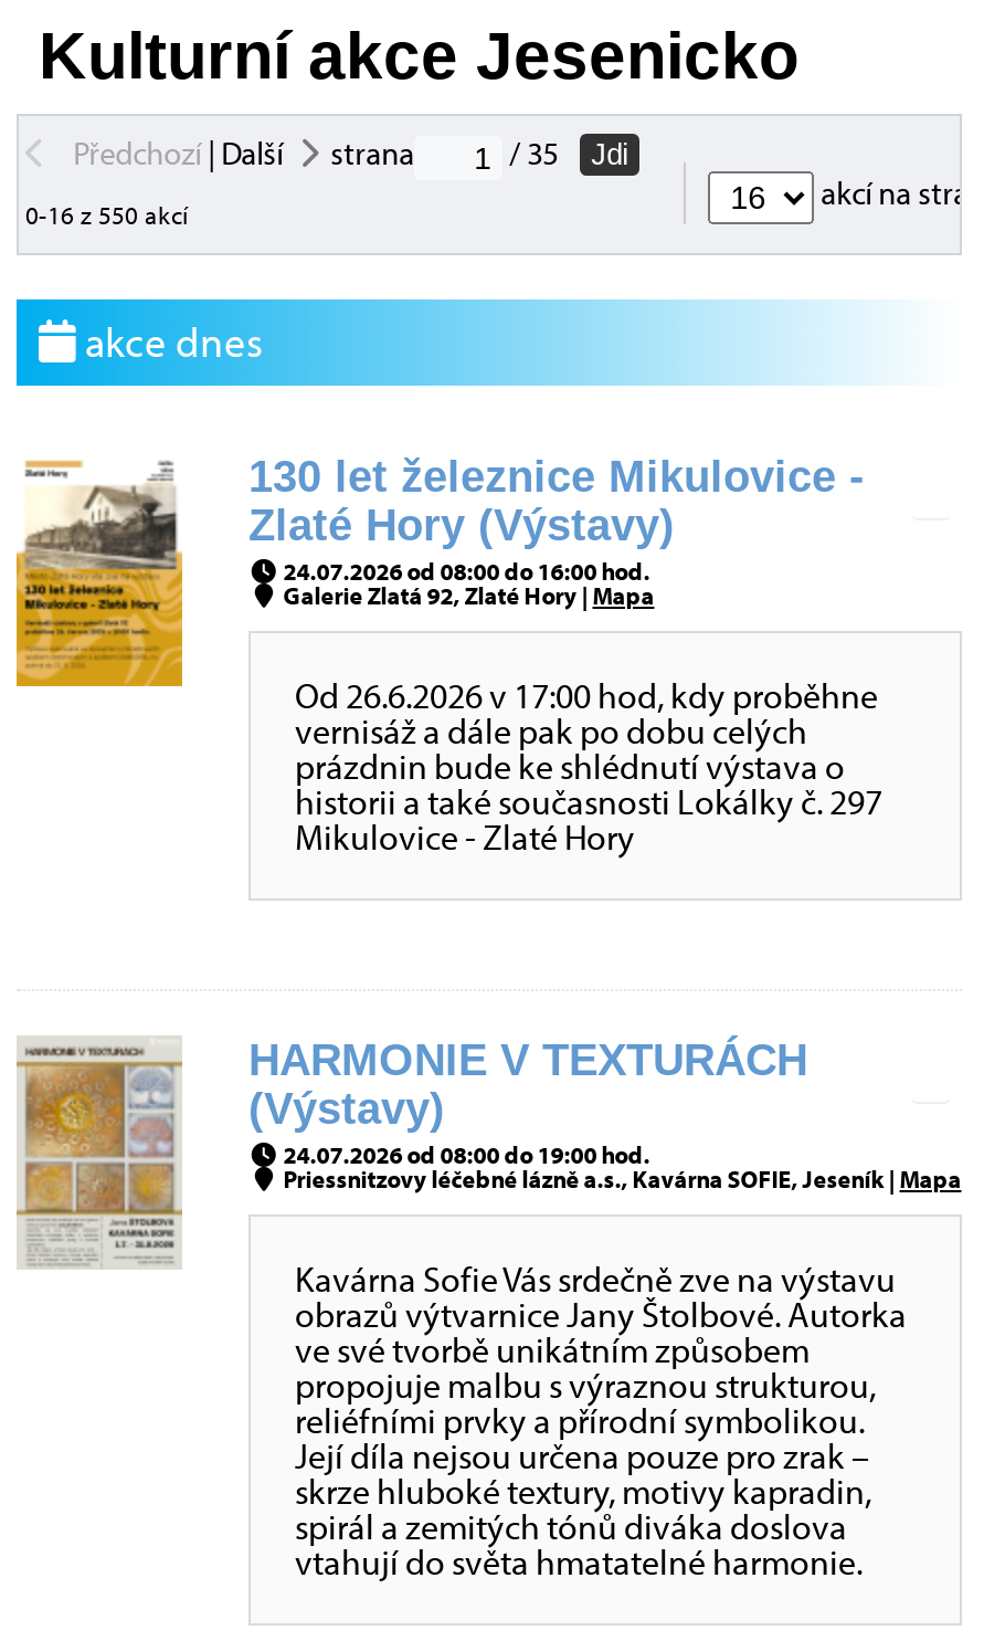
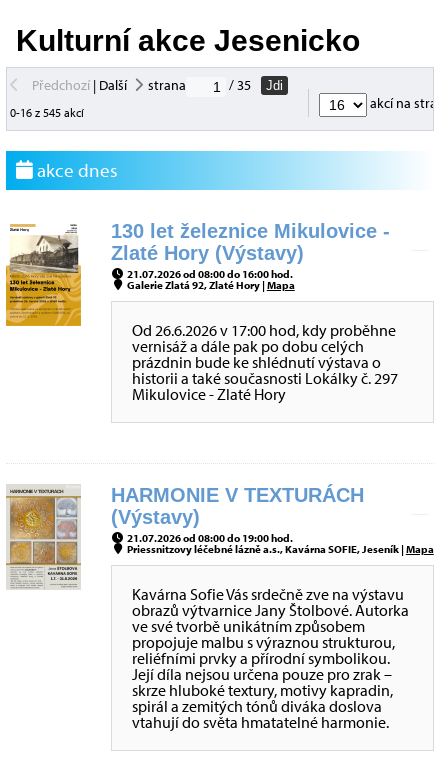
[25,198,189,231] 0-16 z 550 akcí -> [10,105,84,120] 0-16 z 545 akcí
[279,556,650,587] 24.07.2026 od 08:00 do 16:00 hod. -> [125,267,293,281] 21.07.2026 od 08:00 do 16:00 hod.
[279,1139,650,1170] 24.07.2026 od 08:00 do 19:00 hod. -> [125,531,293,545] 21.07.2026 od 08:00 do 19:00 hod.

